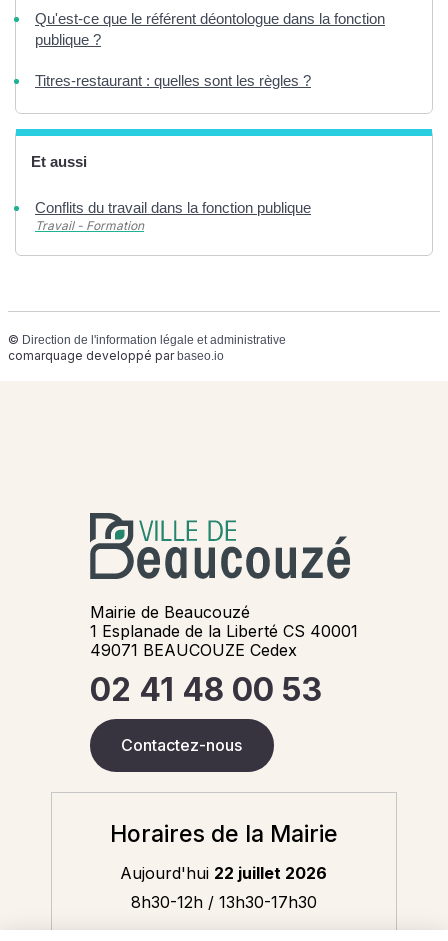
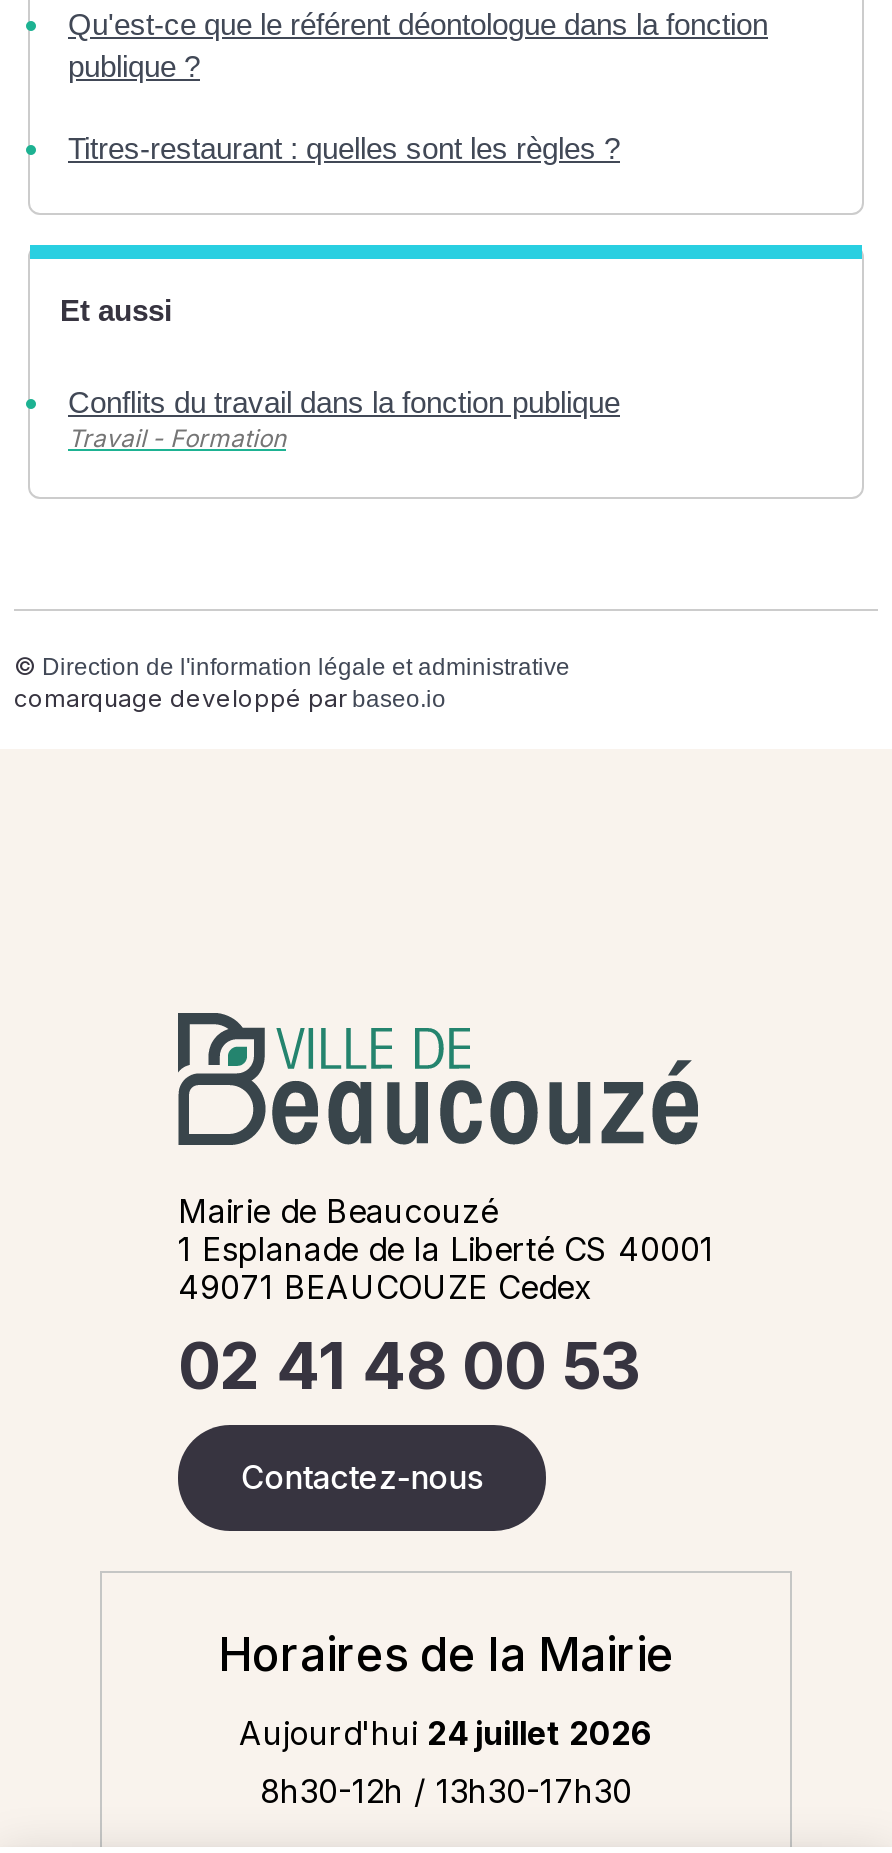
[120,863,327,883] Aujourd'hui 22 juillet 2026 -> [239,1713,653,1753] Aujourd'hui 24 juillet 2026

